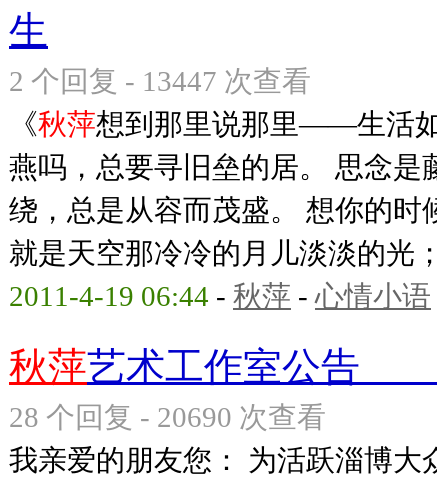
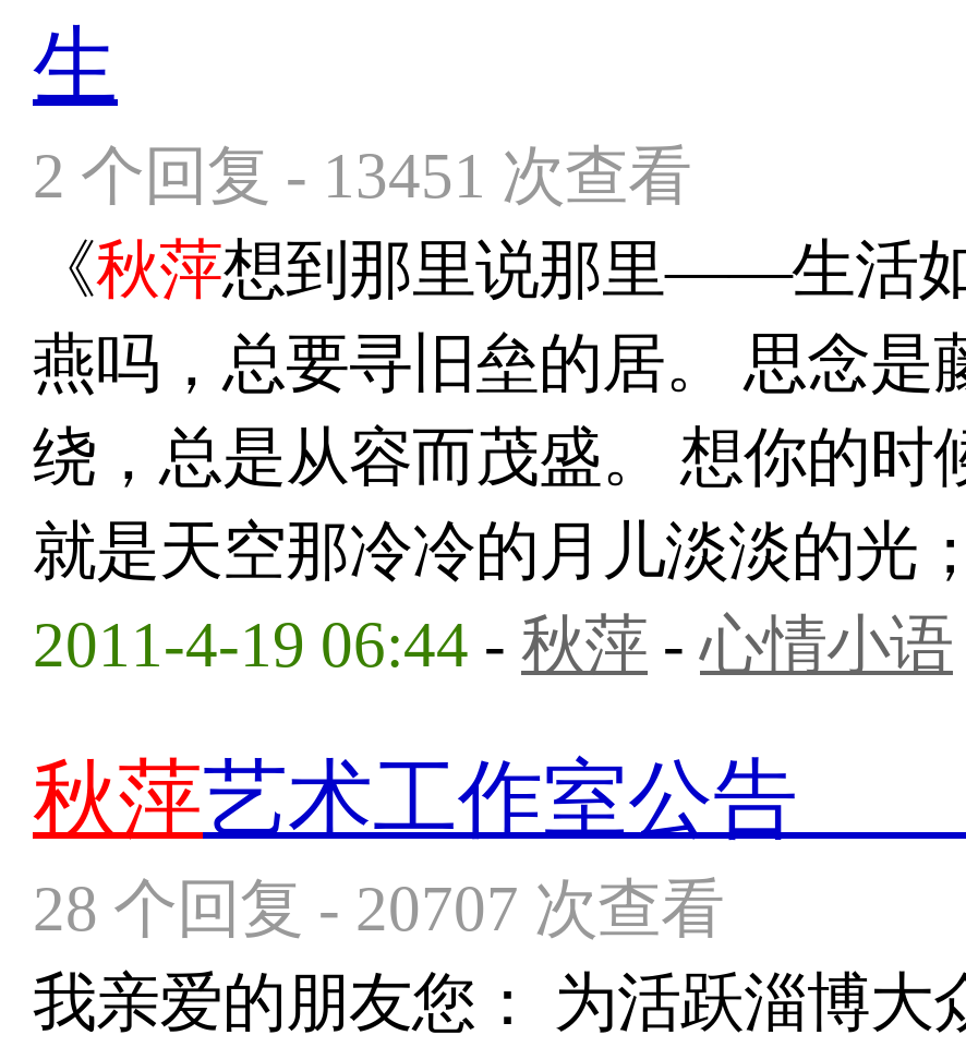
[9,65,311,97] 2 个回复 - 13447 次查看 -> [33,141,691,210] 2 个回复 - 13451 次查看
[9,401,326,433] 28 个回复 - 20690 次查看 -> [33,874,724,943] 28 个回复 - 20707 次查看

